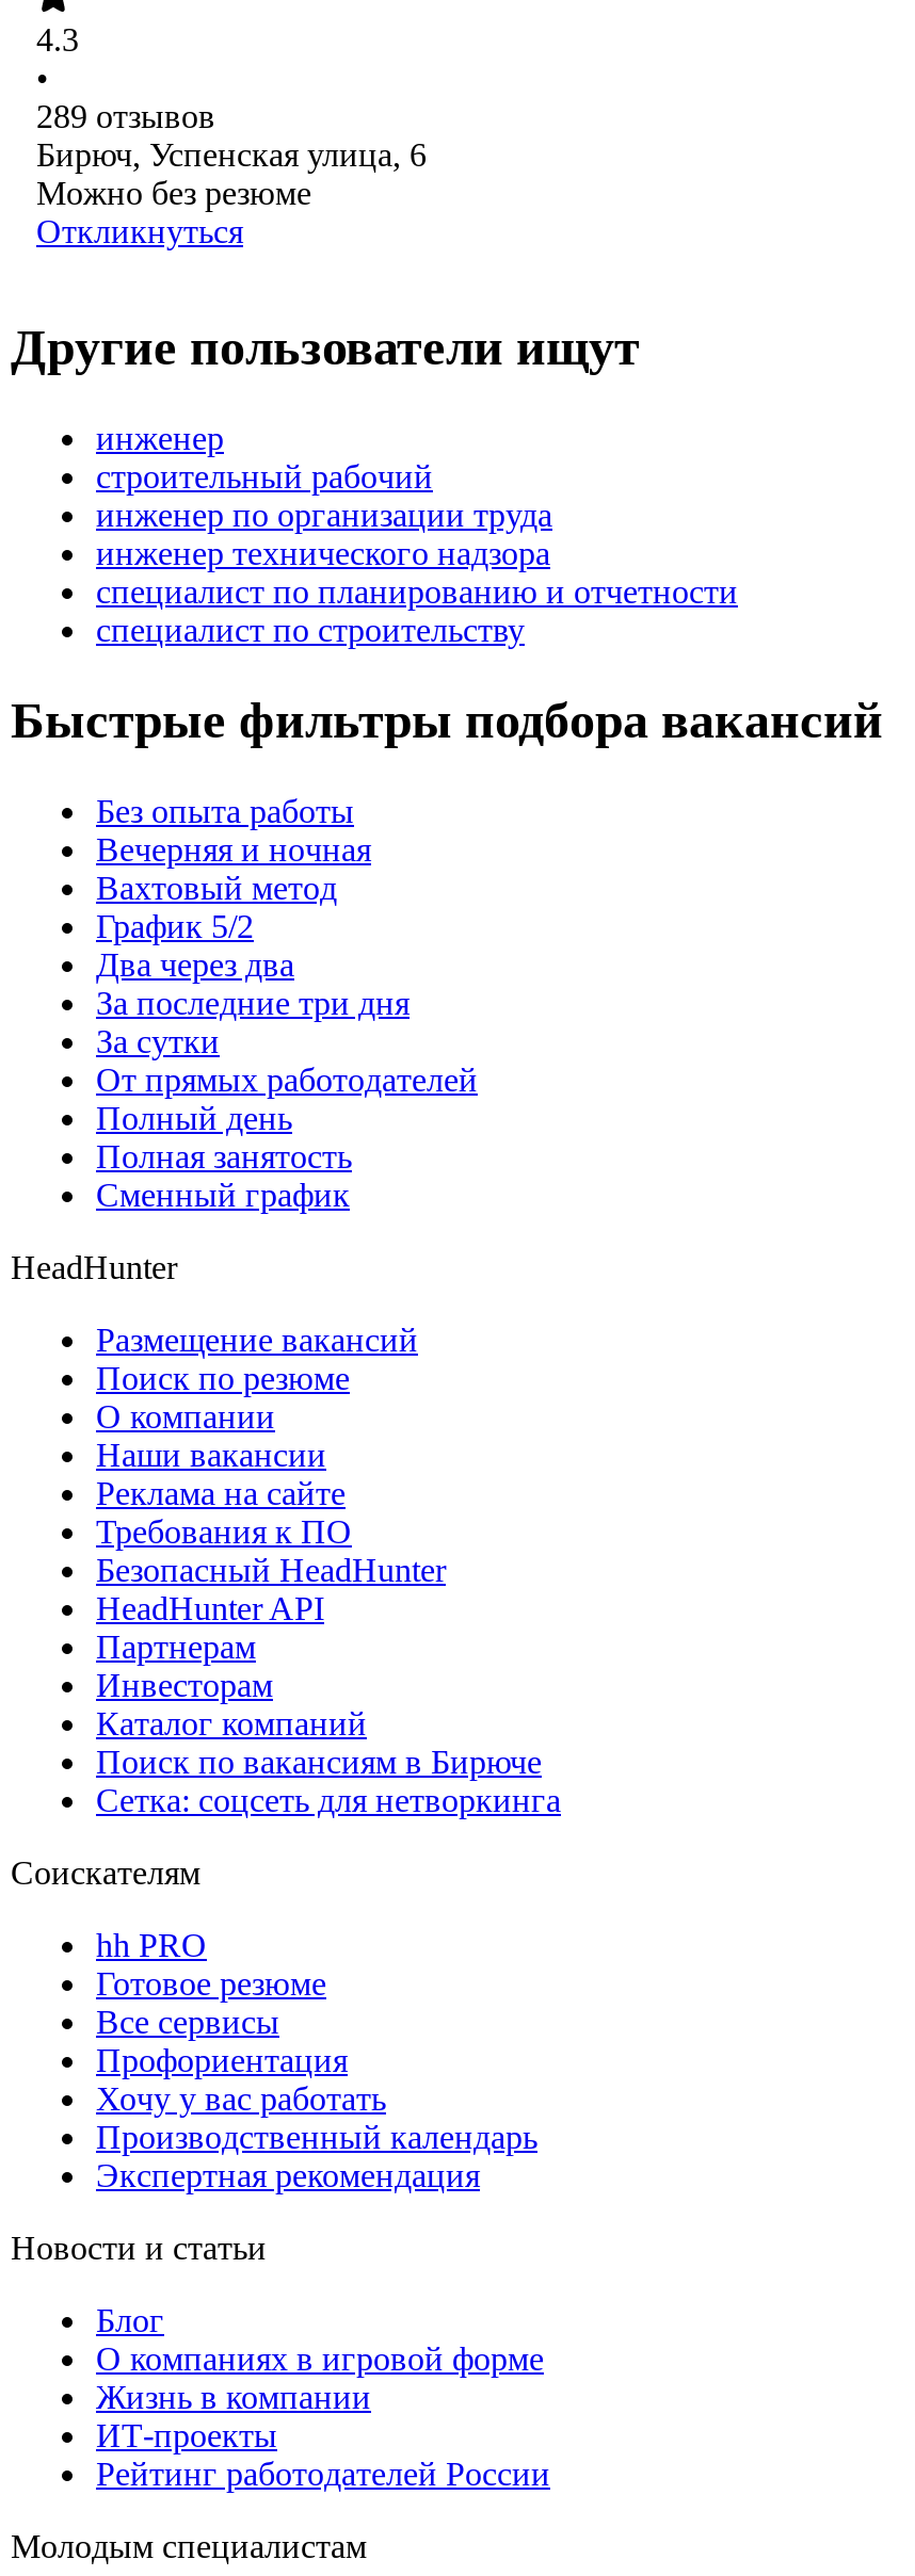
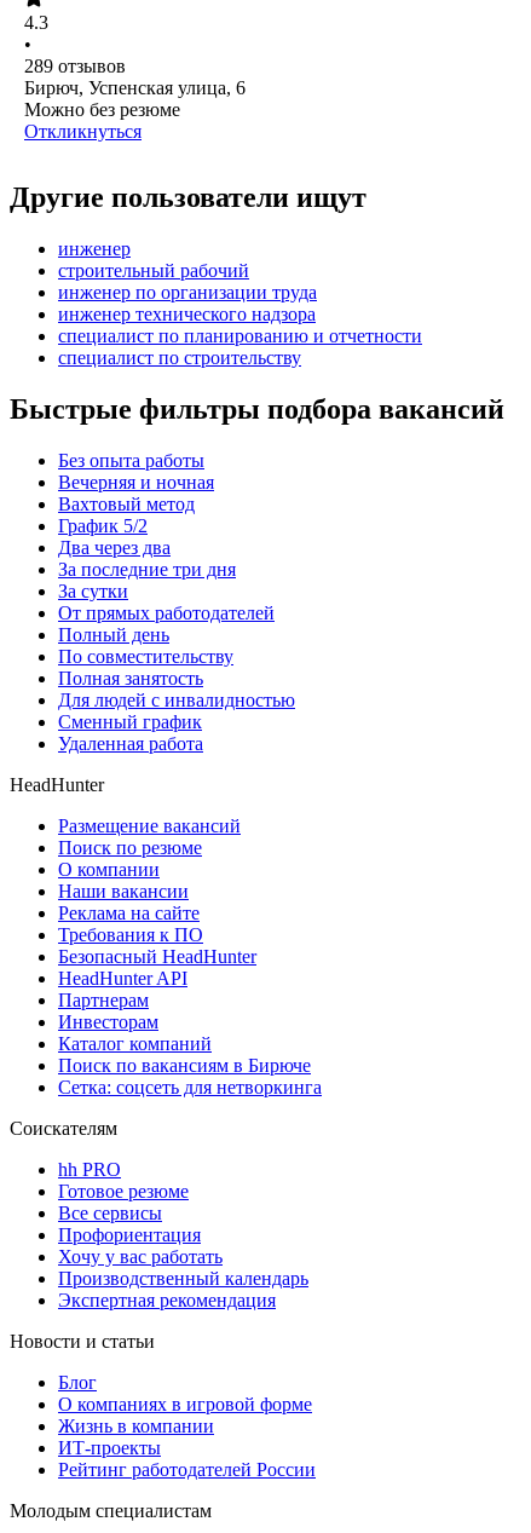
none -> [58,646,233,667] По совместительству
none -> [58,690,295,710] Для людей с инвалидностью
none -> [58,733,203,754] Удаленная работа

